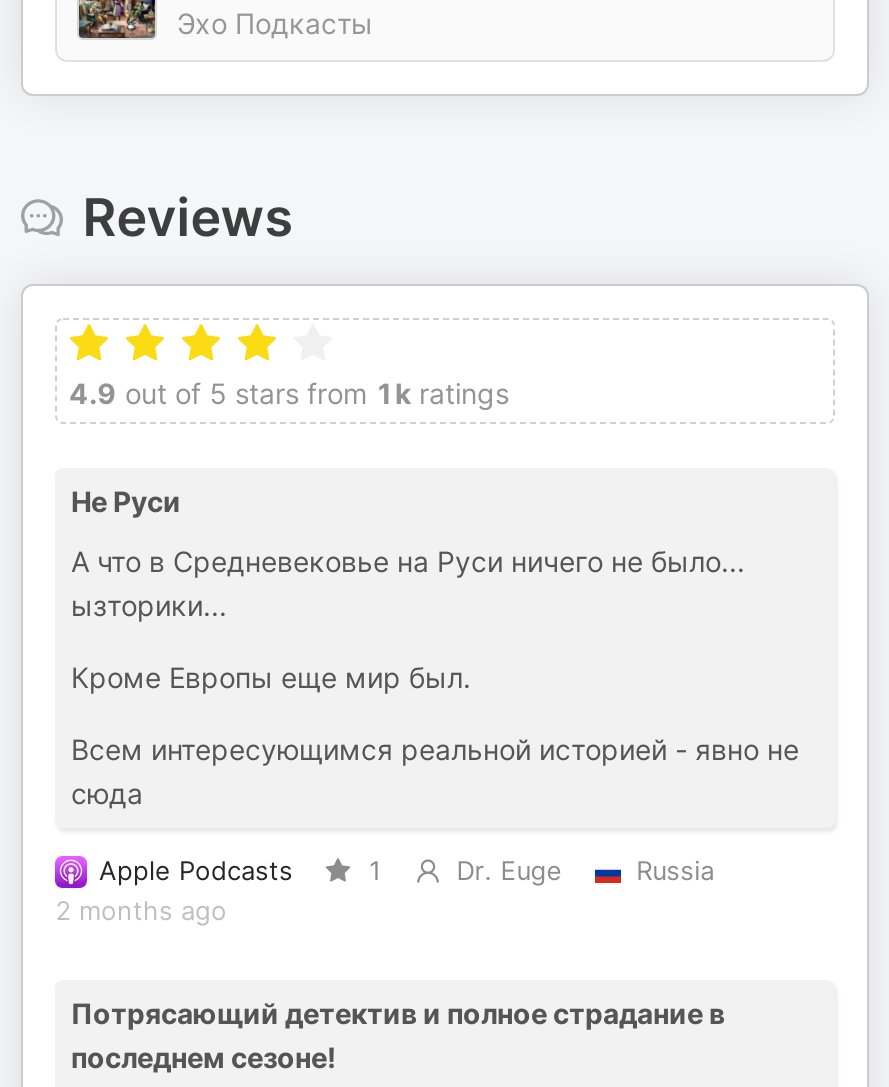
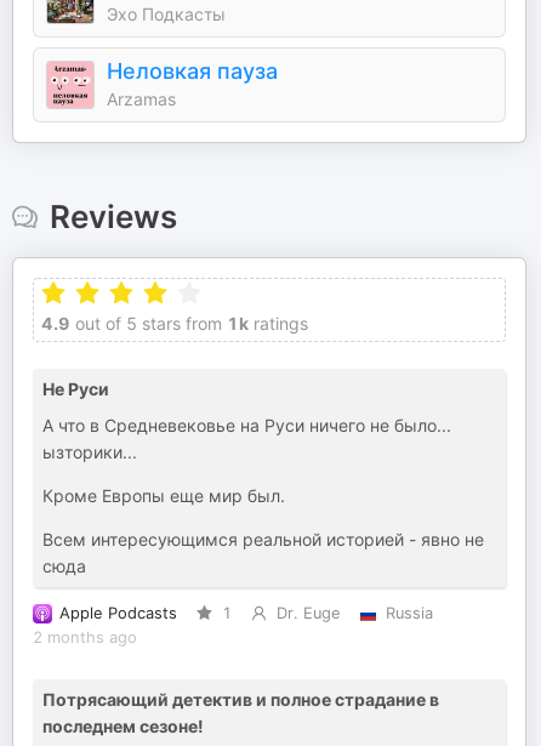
none -> [46,58,278,109] [image] | Неловкая пауза | Arzamas

